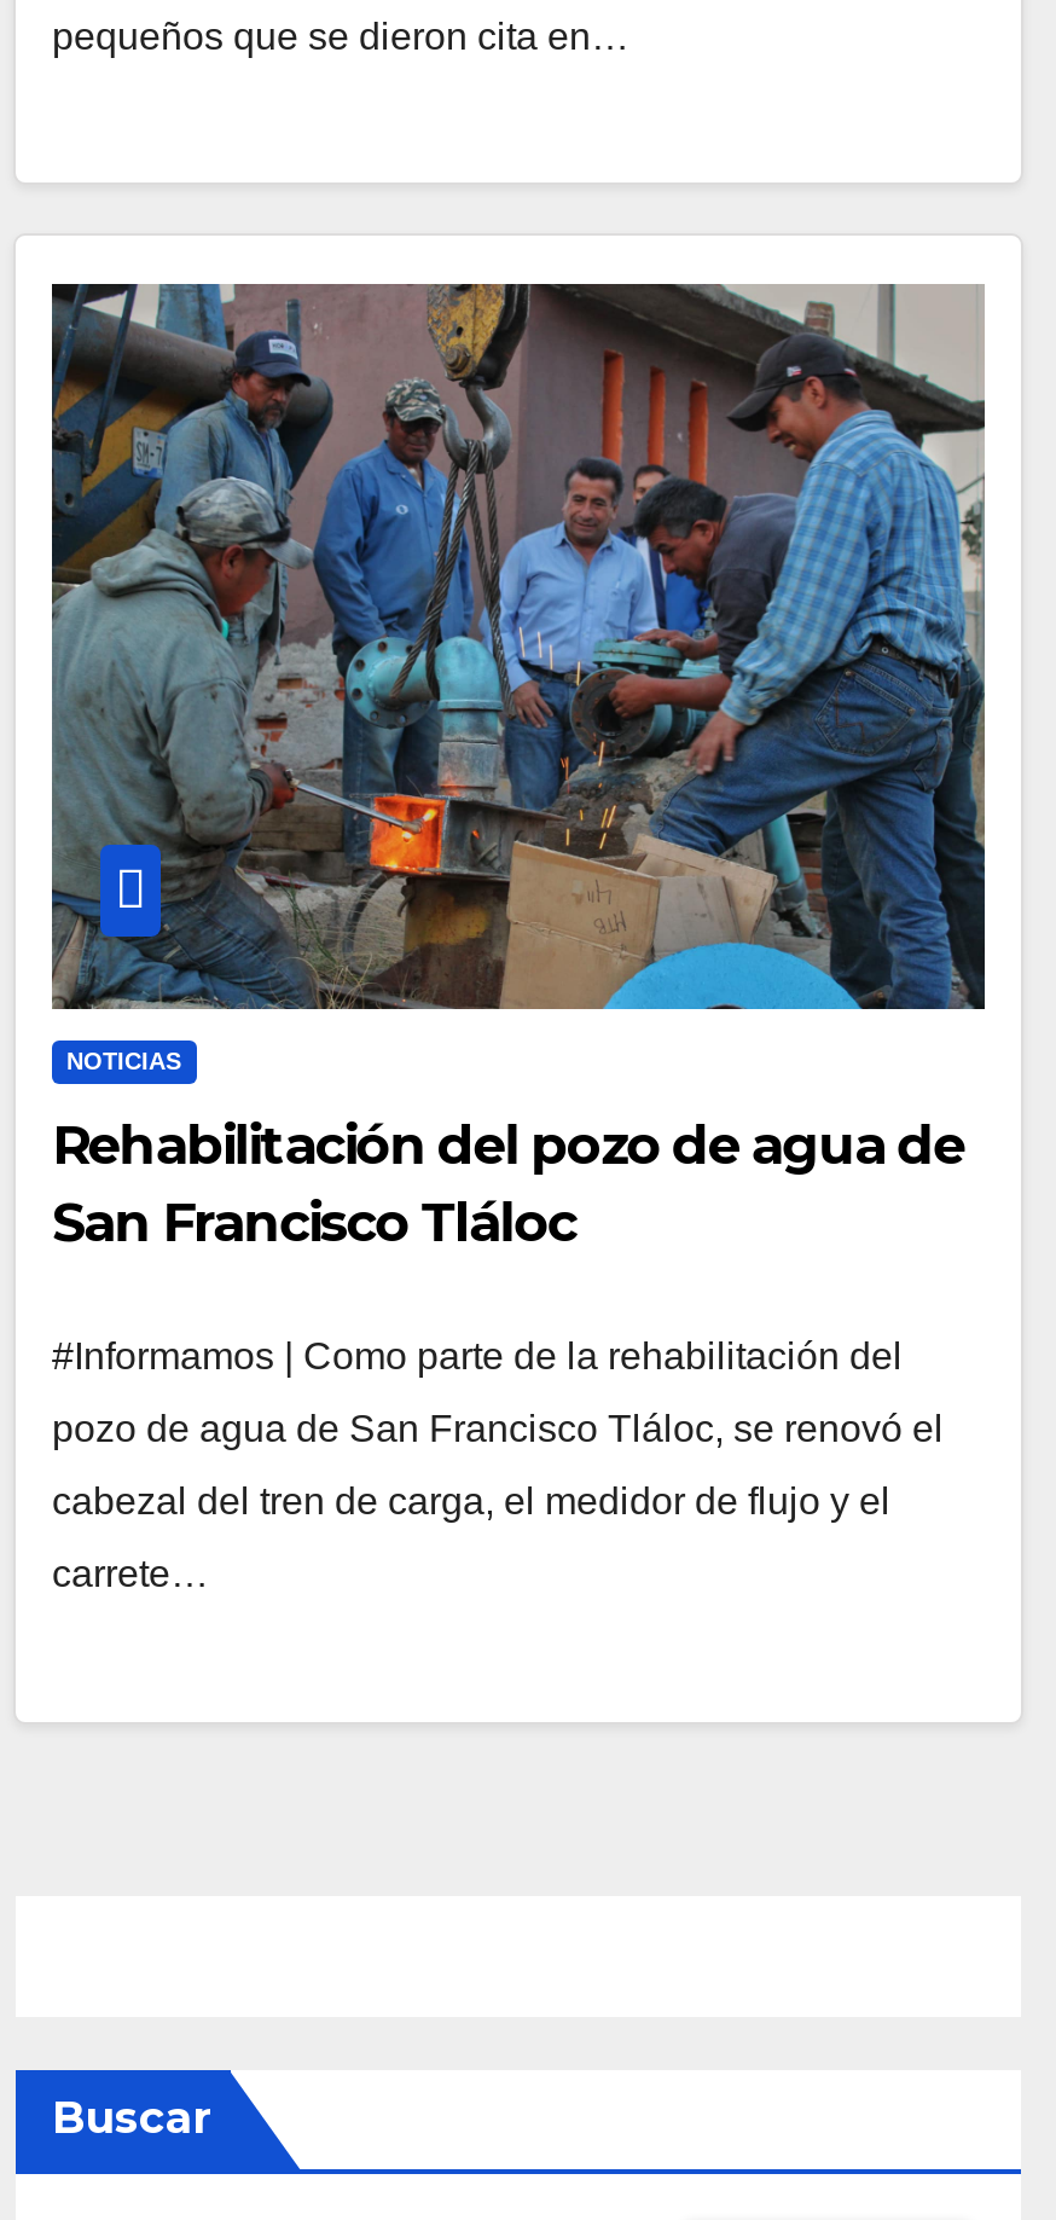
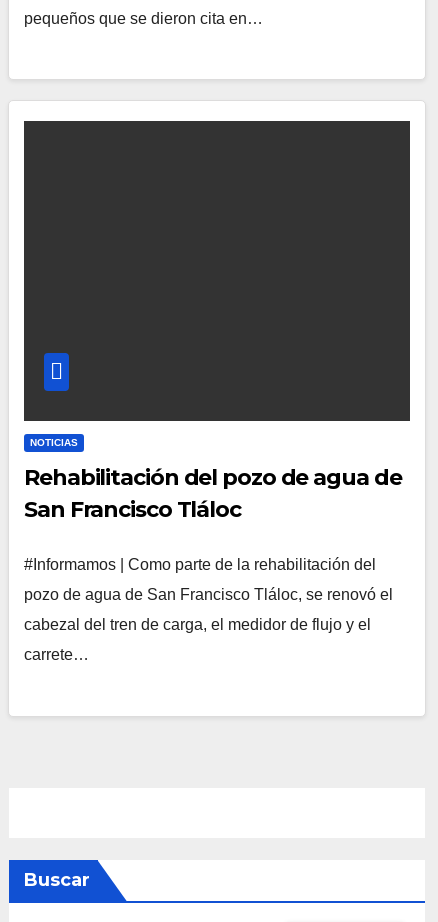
[52,282,985,1012] [image] -> none

